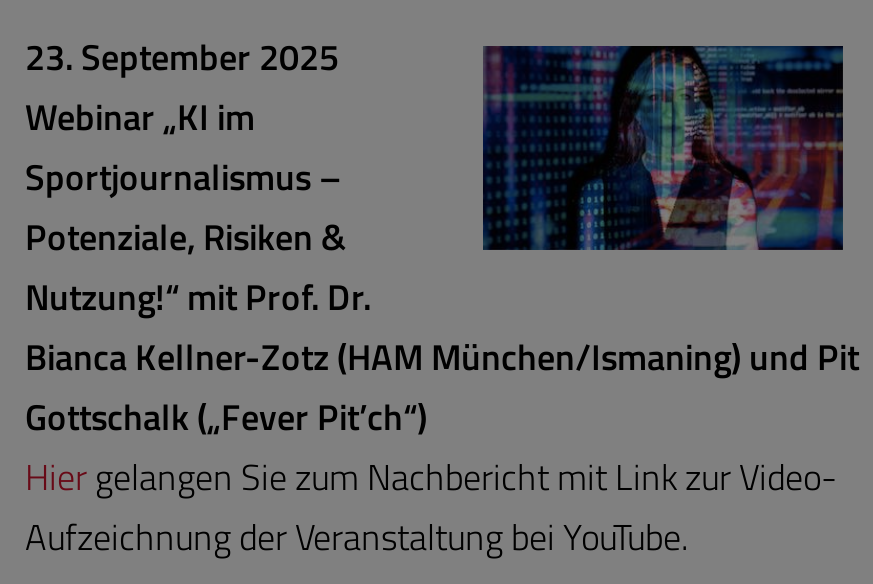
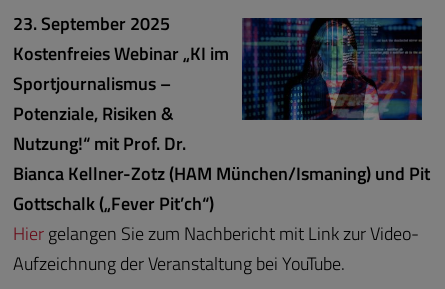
[25,89,255,143] Webinar „KI im -> [13,40,229,67] Kostenfreies Webinar „KI im

